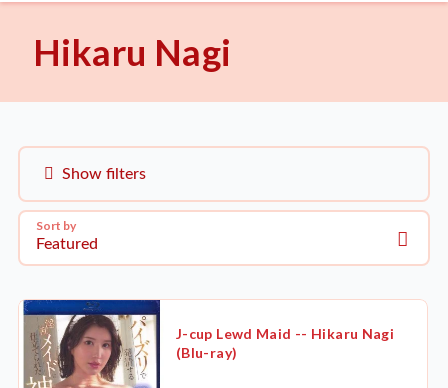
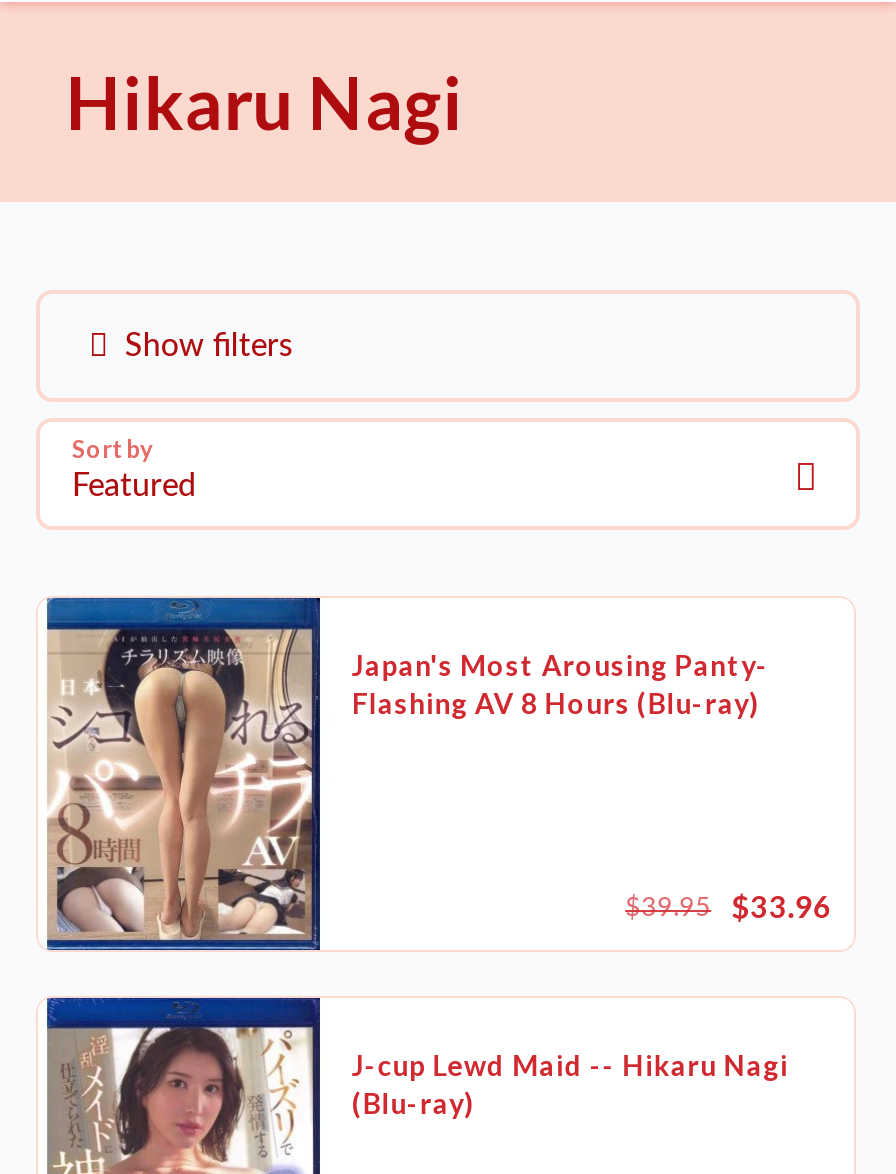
none -> [46,598,769,952] [image] | Japan's Most Arousing Panty- | Flashing AV 8 Hours (Blu-ray)
none -> [625,888,832,924] $39.95 | $33.96

